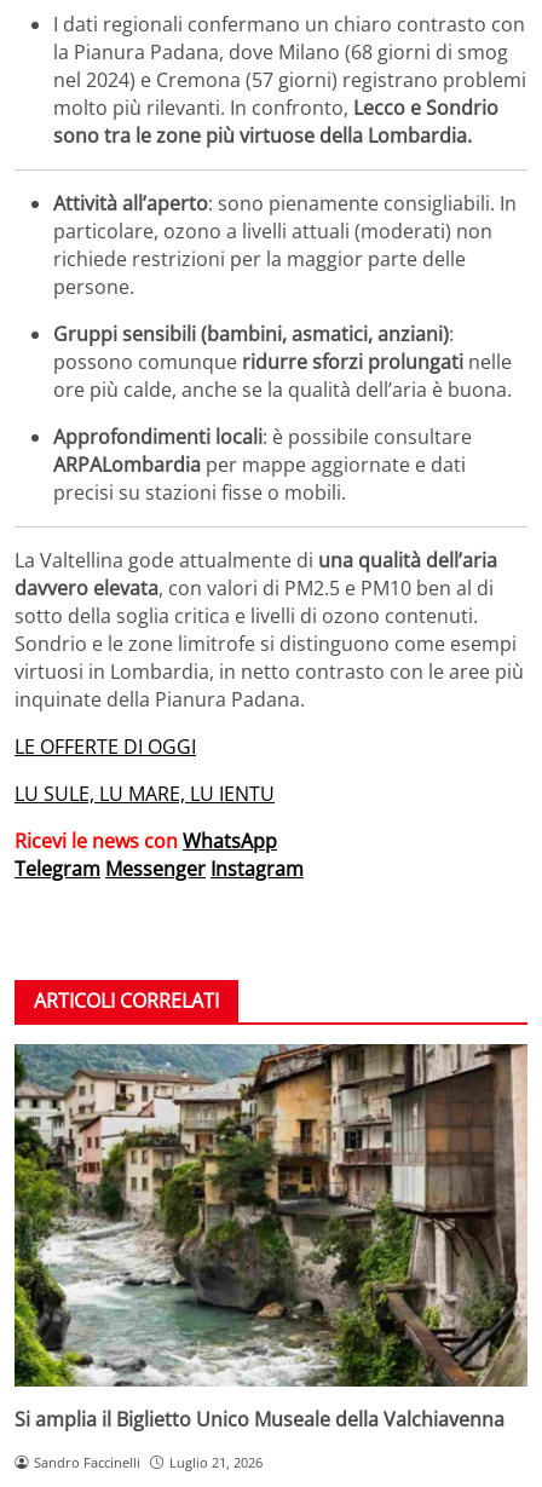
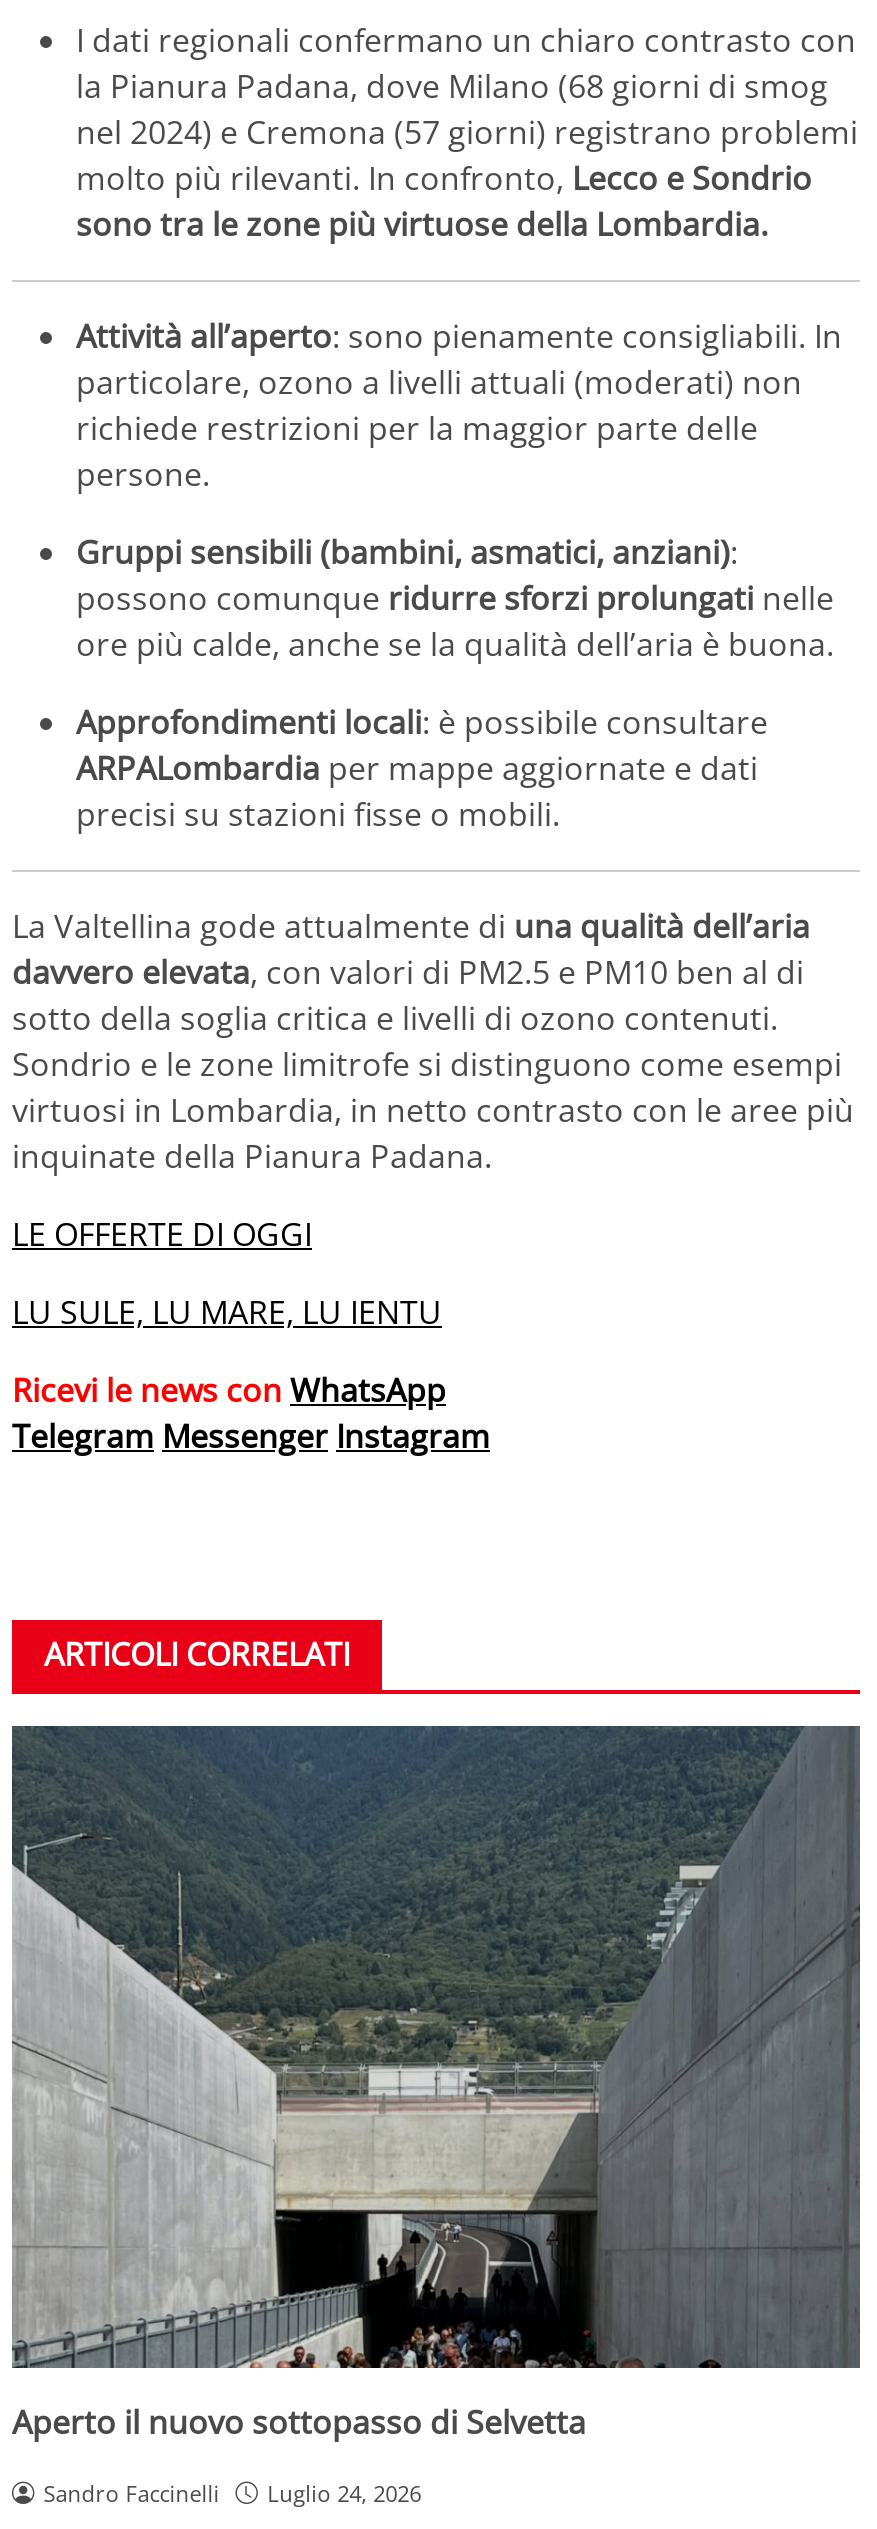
[13,1043,527,1433] [image] | Si amplia il Biglietto Unico Museale della Valchiavenna -> [12,1724,862,2443] [image] | Aperto il nuovo sottopasso di Selvetta
[34,1453,262,1471] Sandro Faccinelli Luglio 21, 2026 -> [44,2477,421,2507] Sandro Faccinelli Luglio 24, 2026

